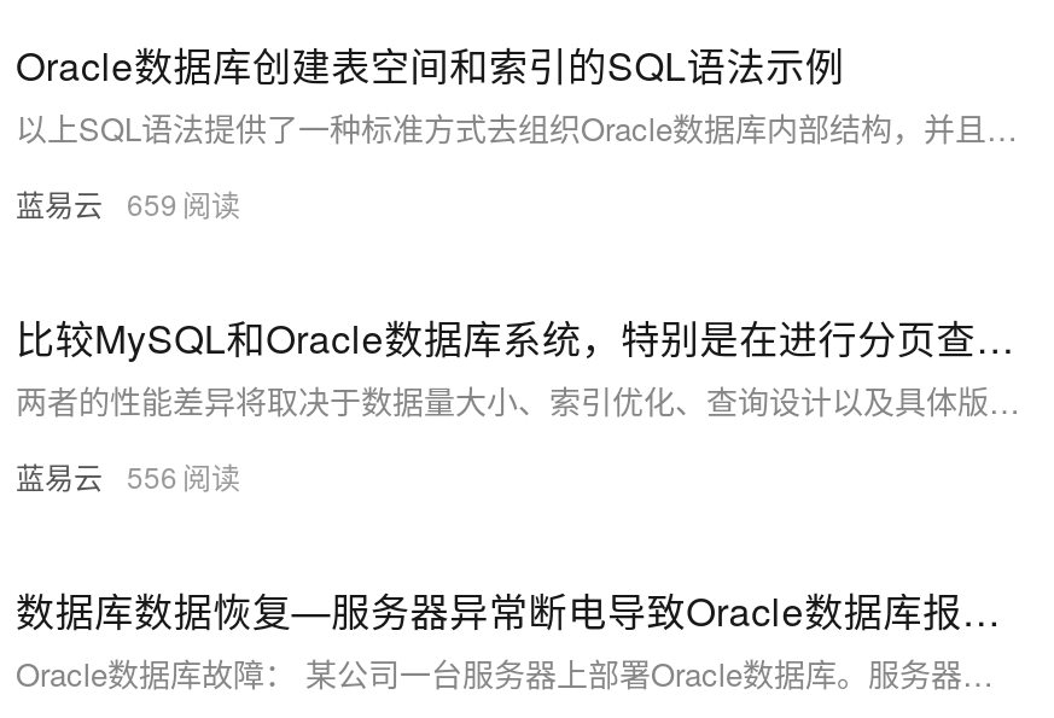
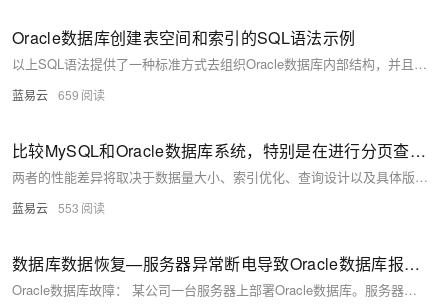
[16,454,177,495] 蓝易云 556 -> [12,199,79,216] 蓝易云 553

